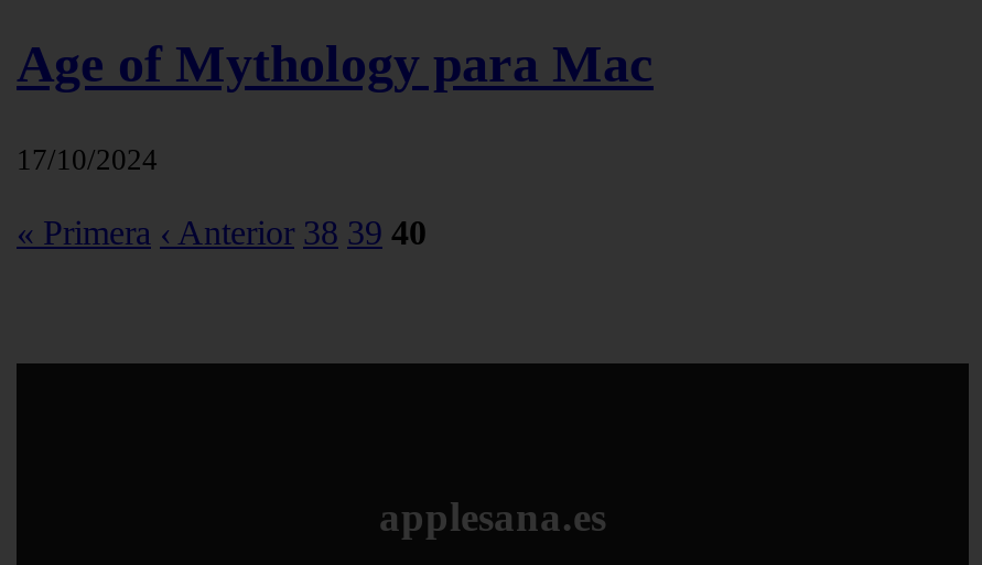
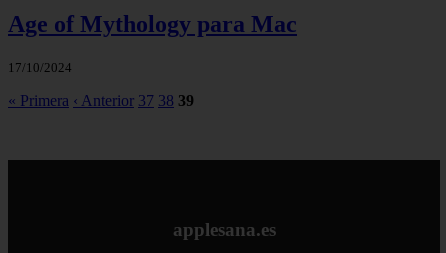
[17,213,427,251] « Primera ‹ Anterior 38 39 40 -> [8,92,194,109] « Primera ‹ Anterior 37 38 39

